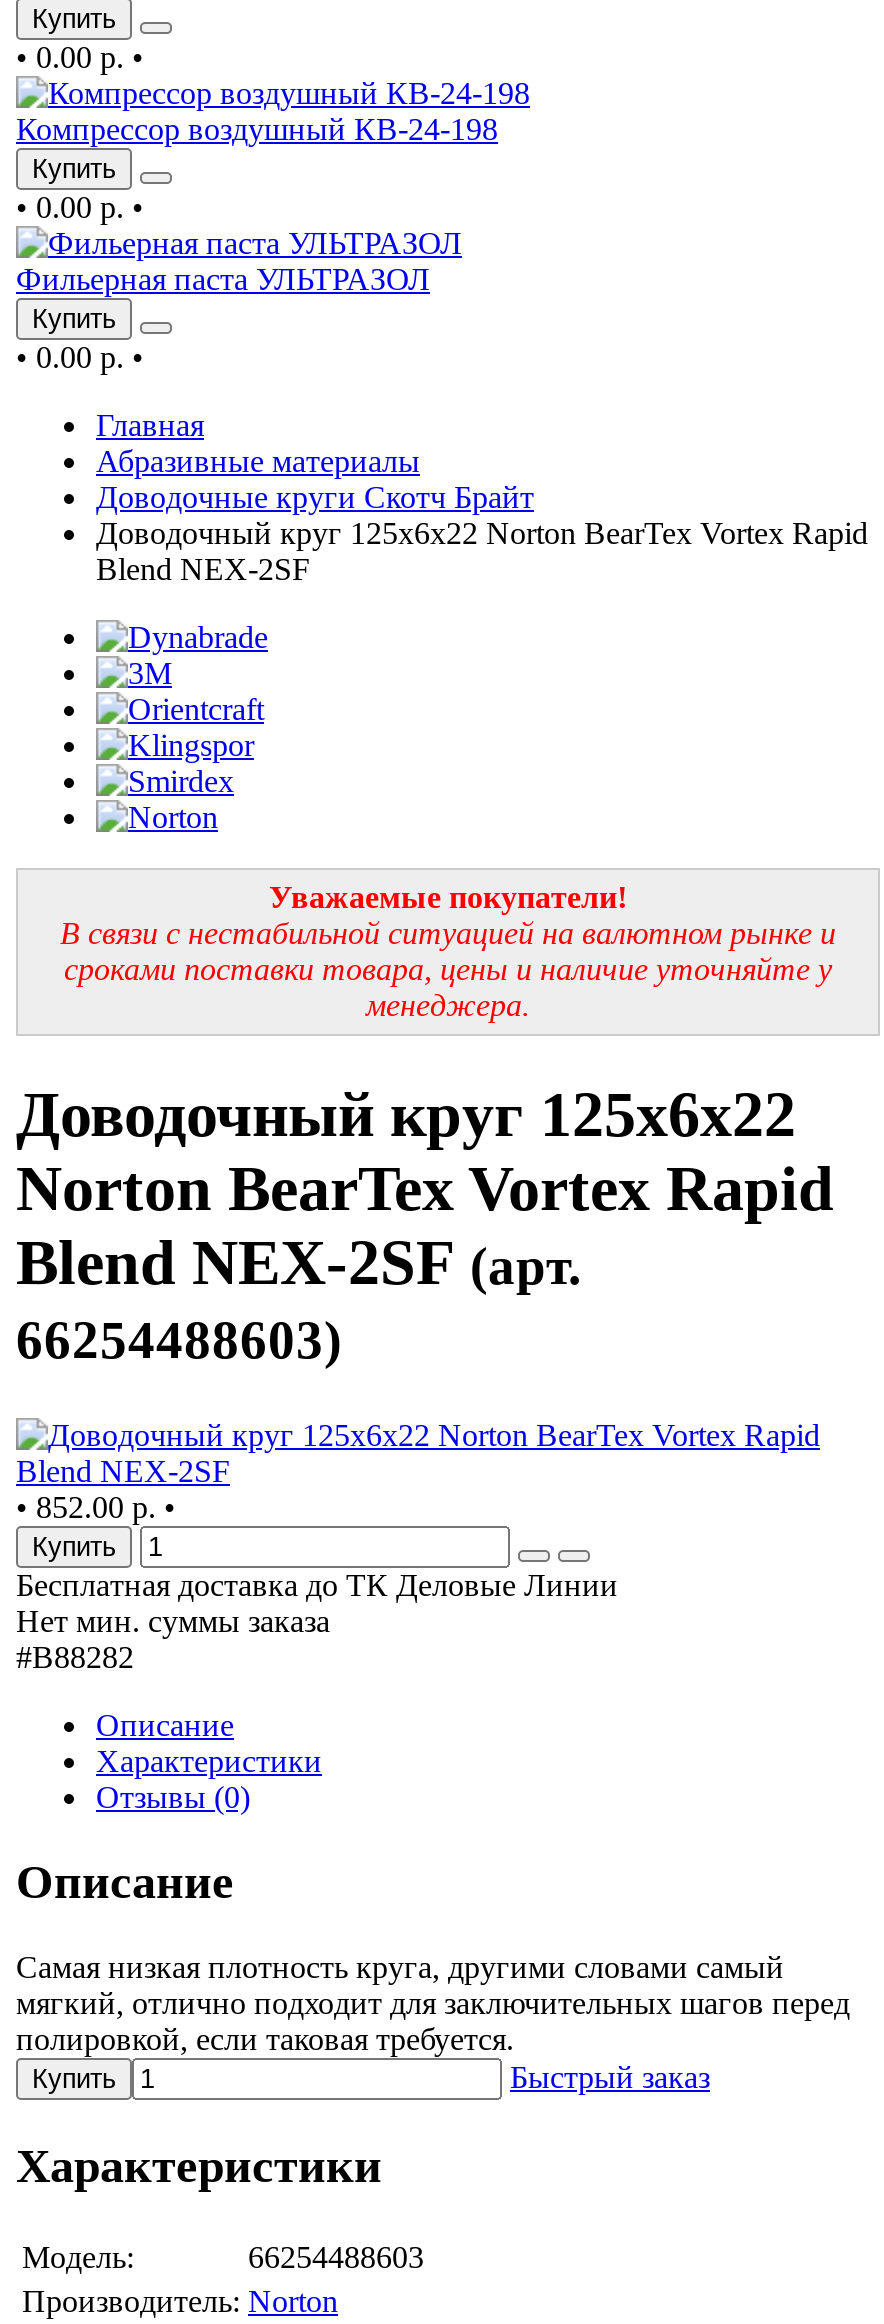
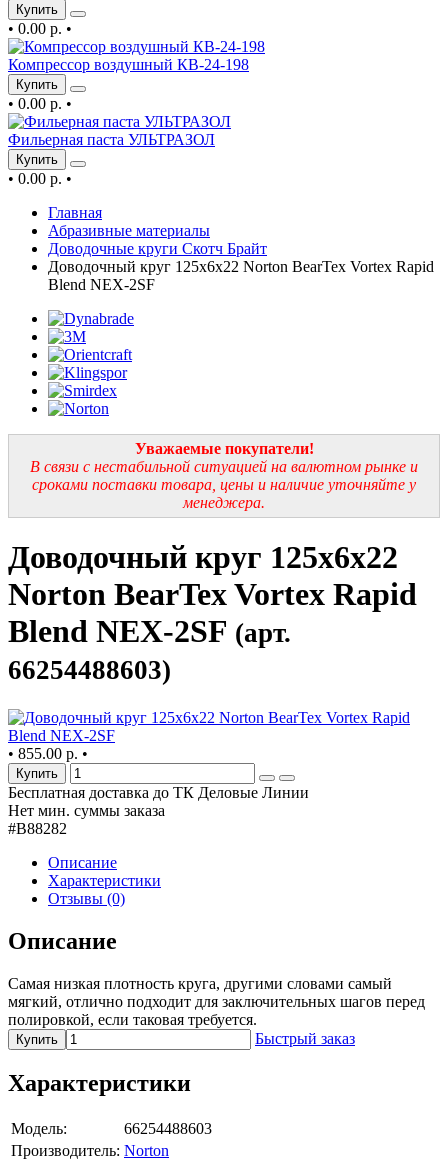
[16,1490,176,1524] • 852.00 р. • -> [8,745,88,762] • 855.00 р. •

